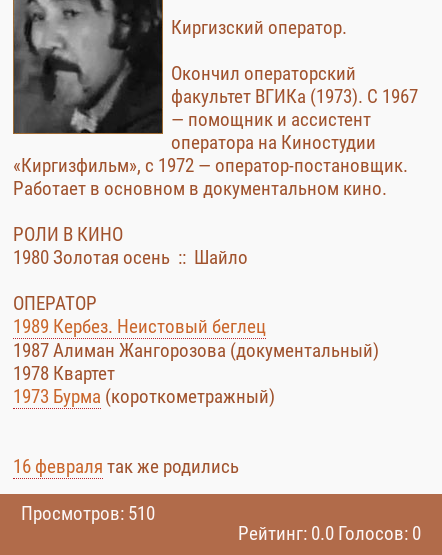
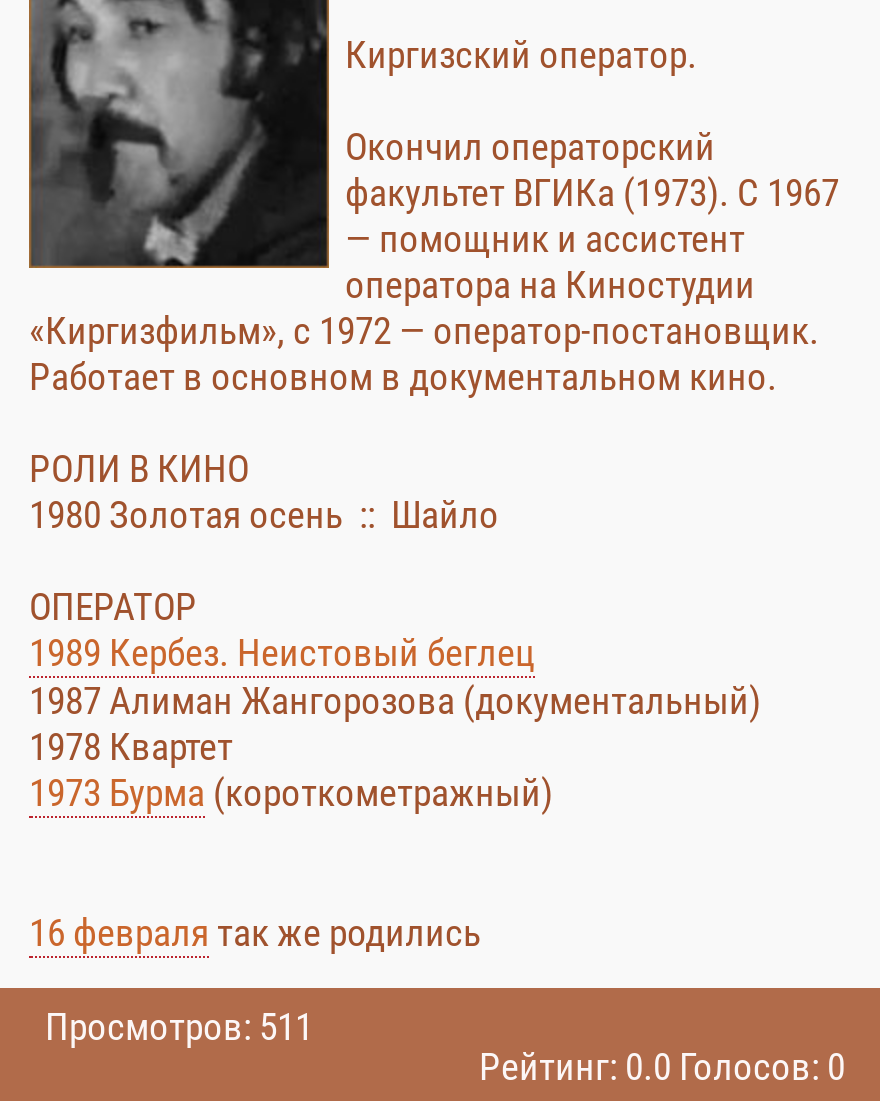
[21,502,155,525] Просмотров: 510 -> [45,1004,313,1050] Просмотров: 511

